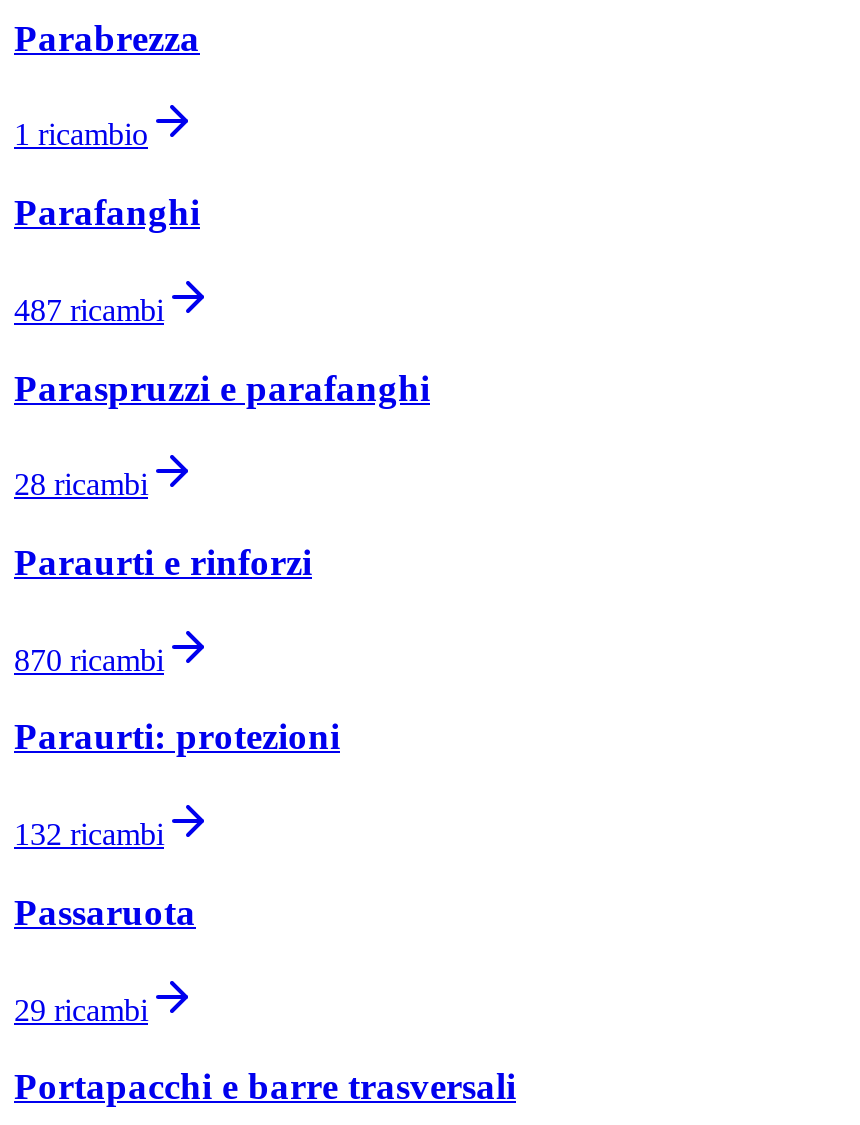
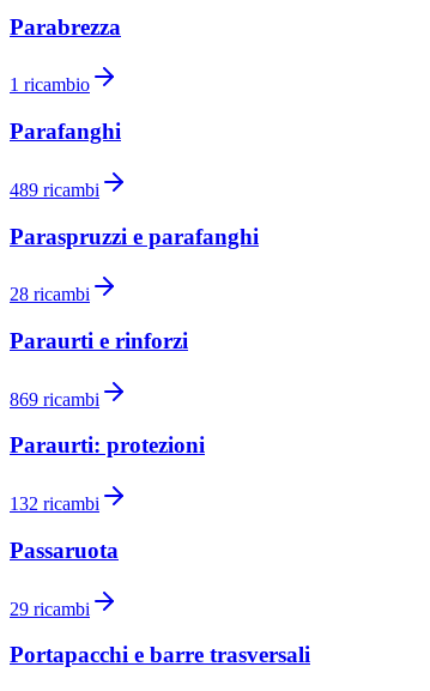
[14,293,164,327] 487 ricambi -> [10,179,99,200] 489 ricambi
[14,642,164,676] 870 ricambi -> [10,389,99,409] 869 ricambi

